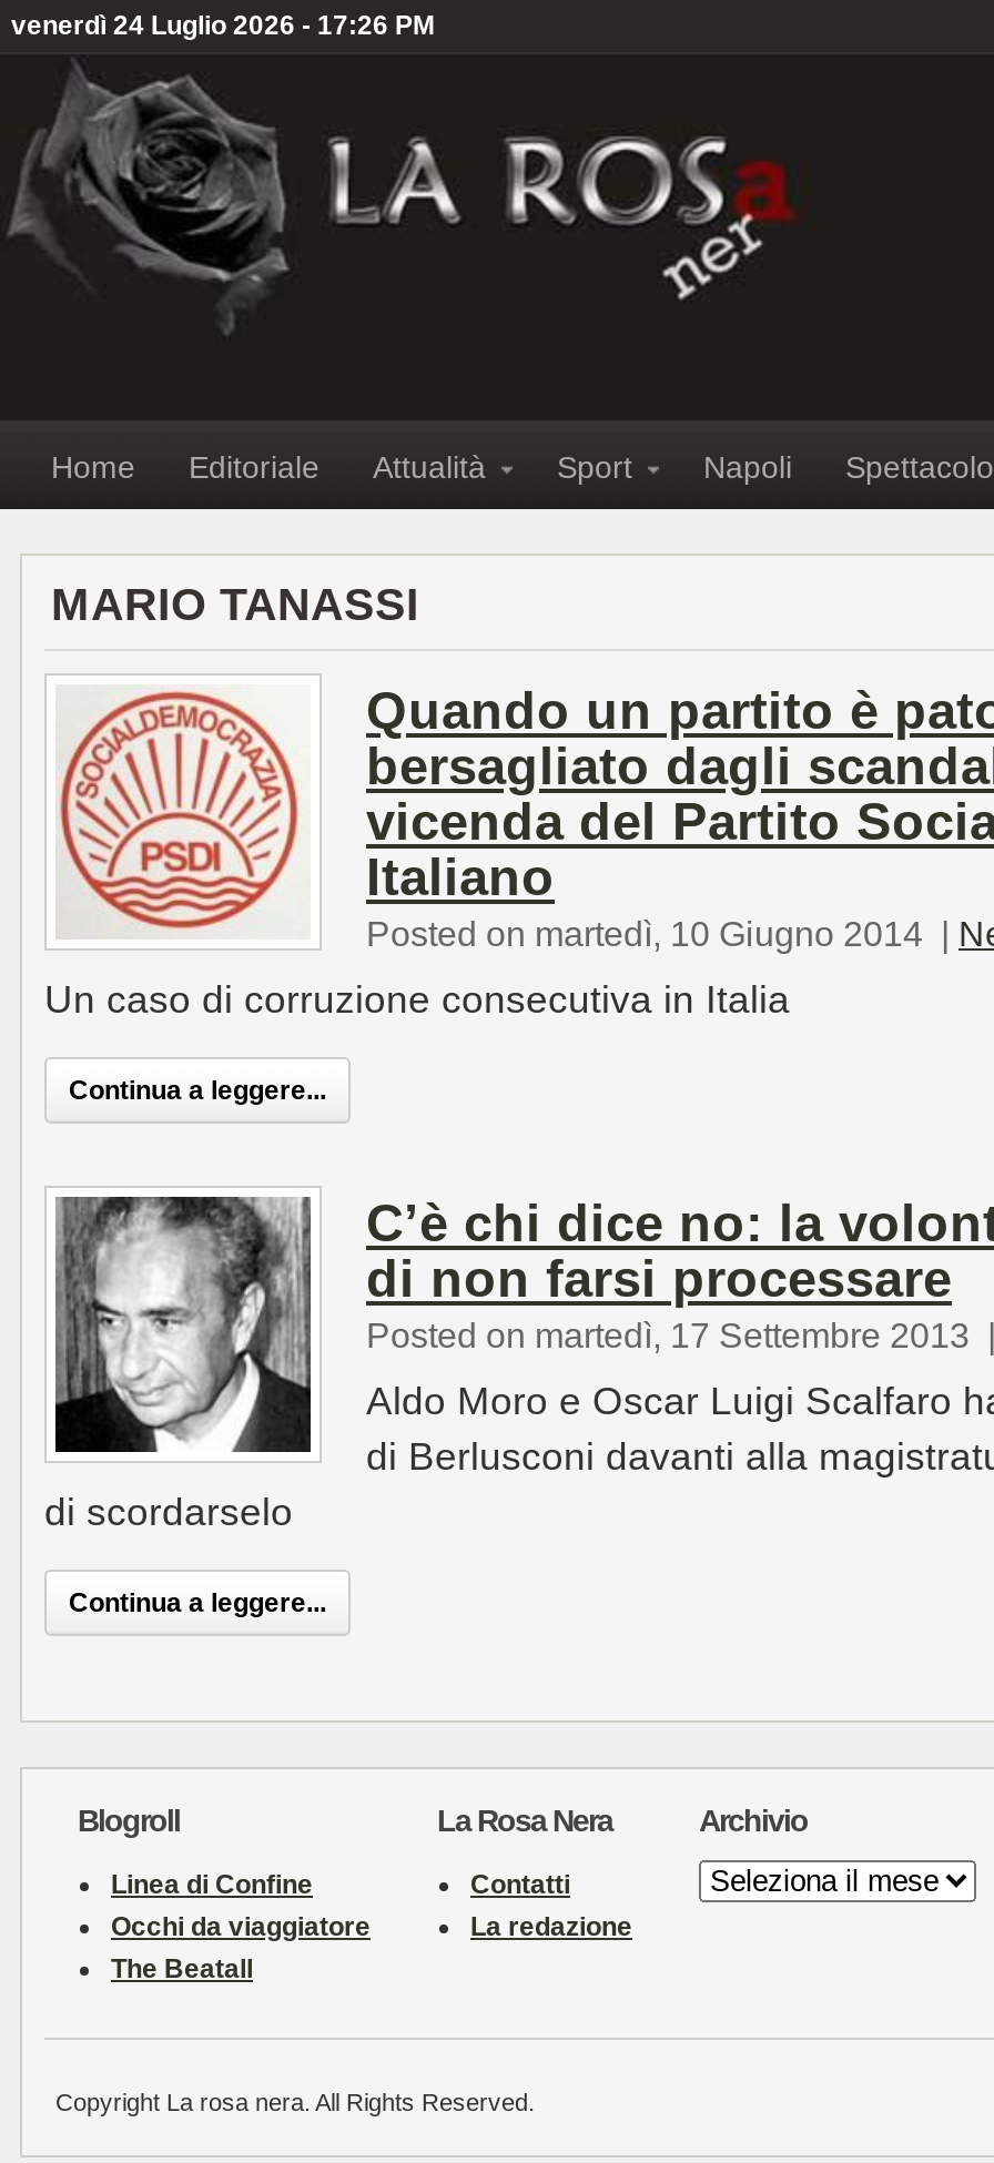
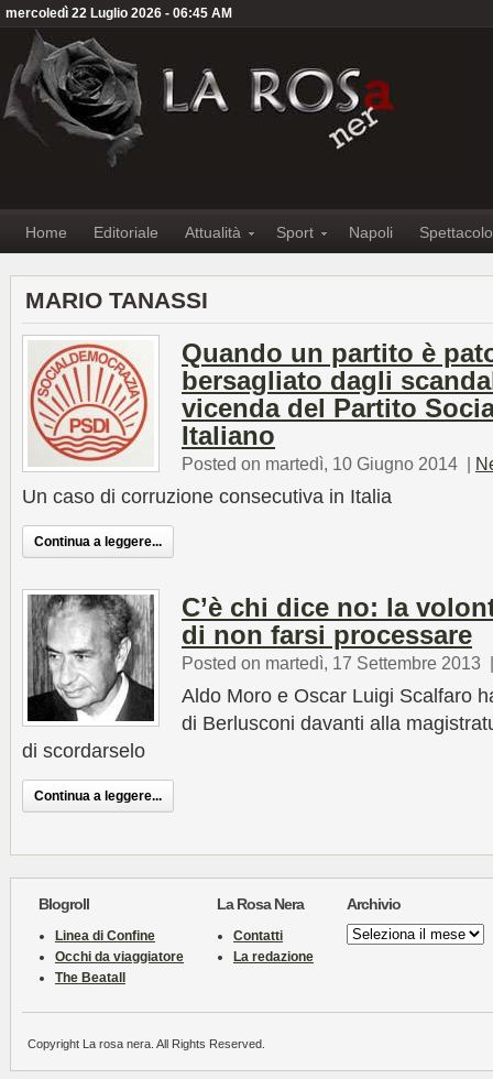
[11,10,435,41] venerdì 24 Luglio 2026 - 17:26 PM -> [6,6,232,21] mercoledì 22 Luglio 2026 - 06:45 AM

